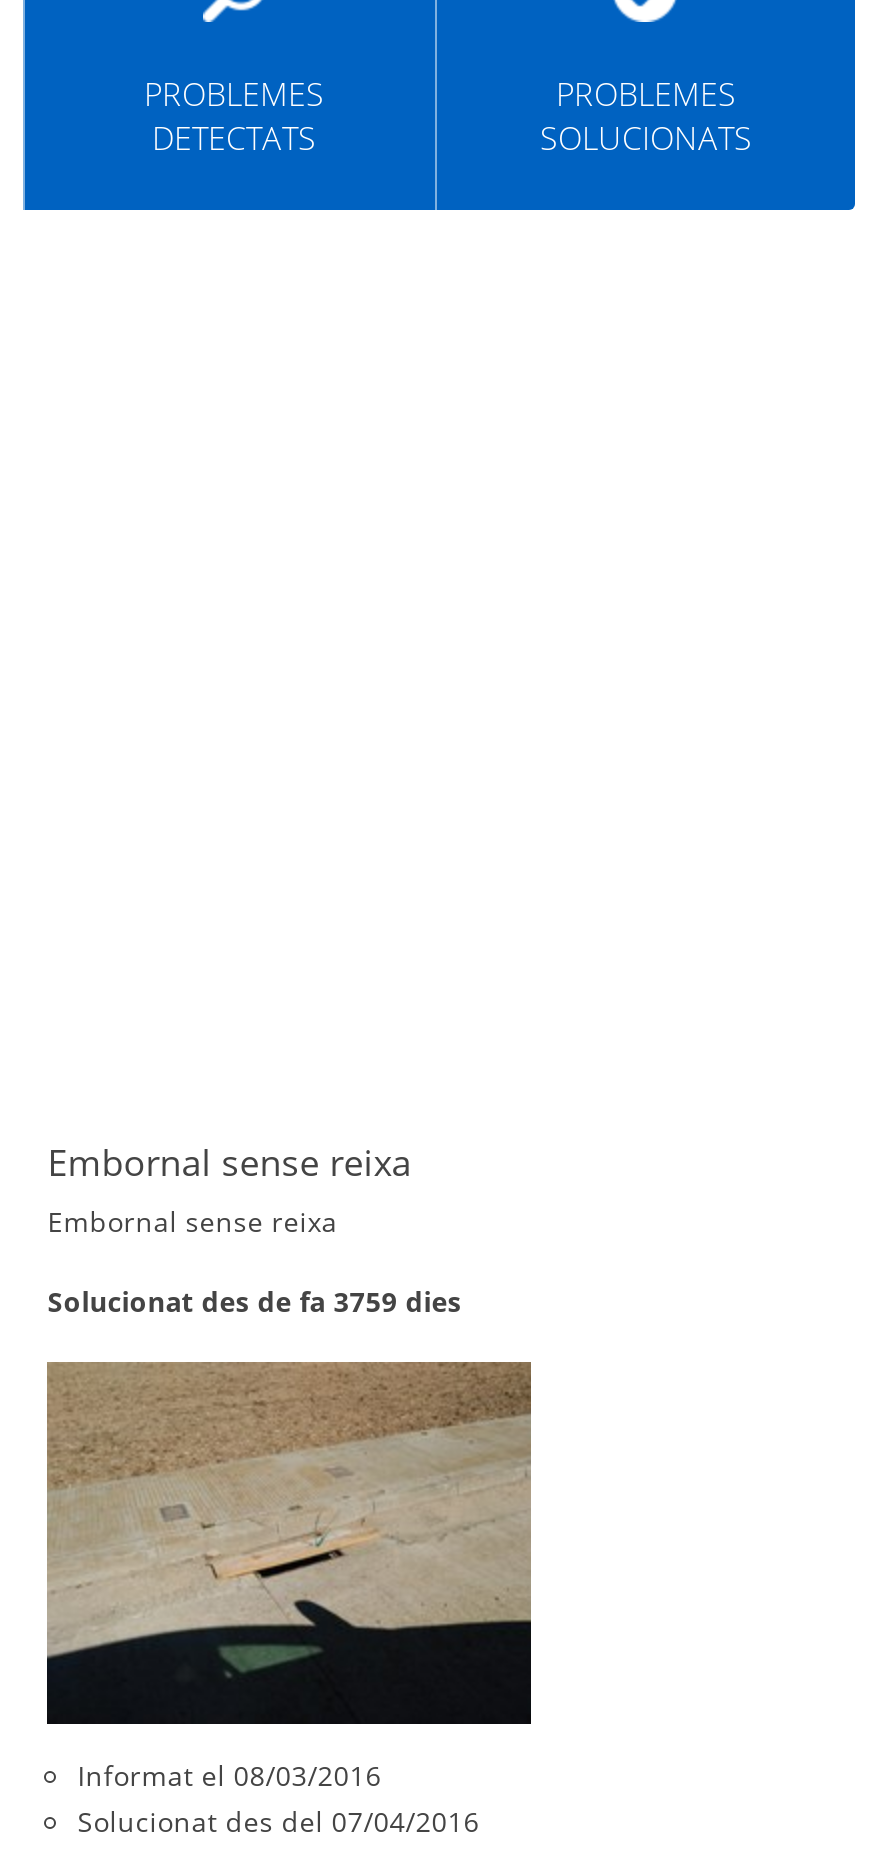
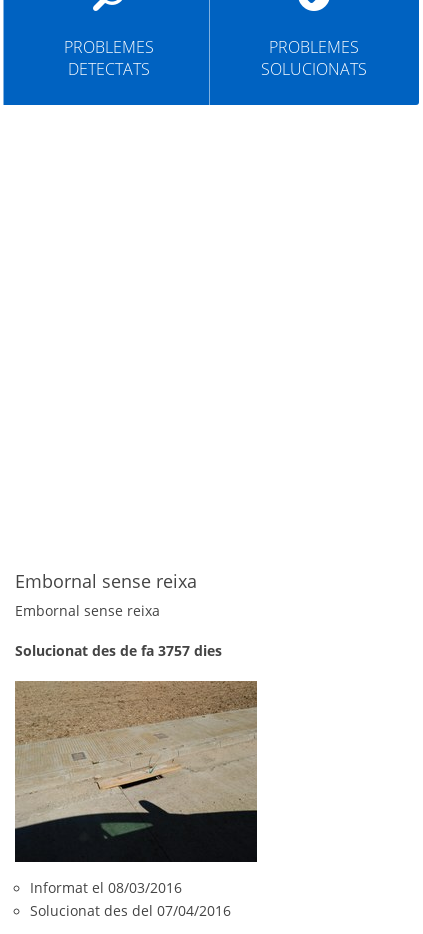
[47,1284,461,1320] Solucionat des de fa 3759 dies -> [15,642,222,660] Solucionat des de fa 3757 dies

